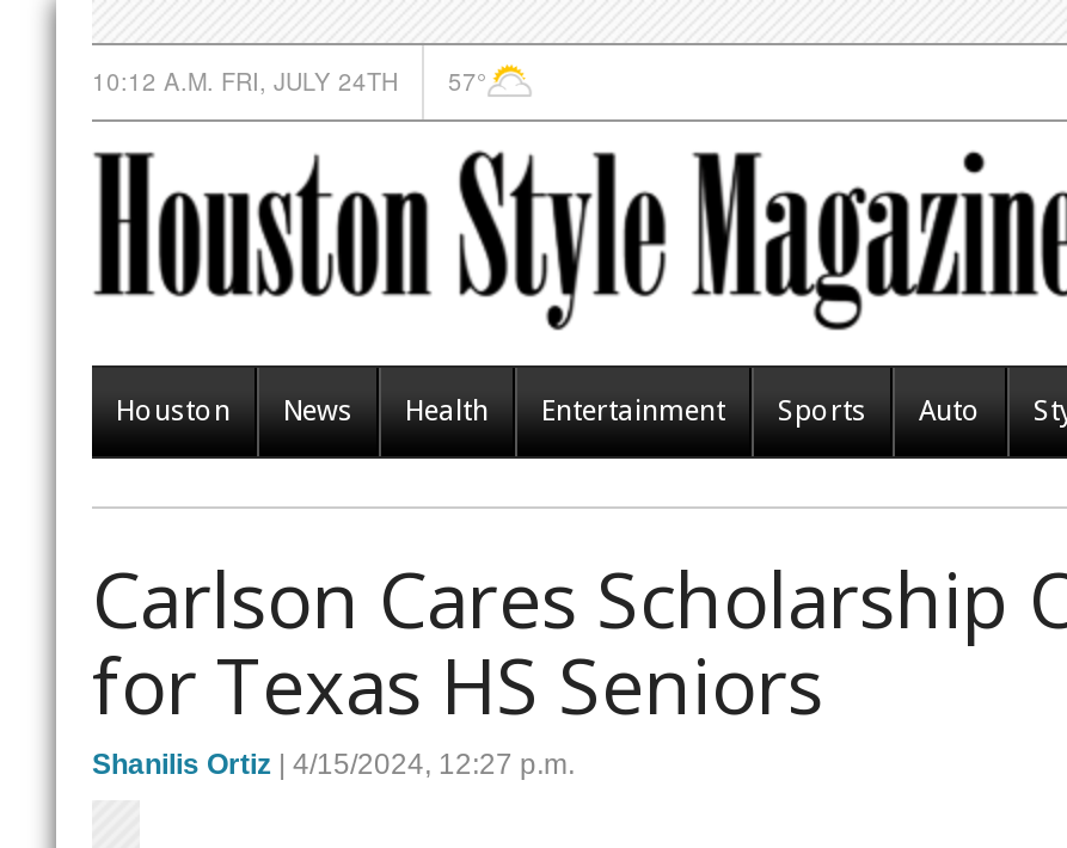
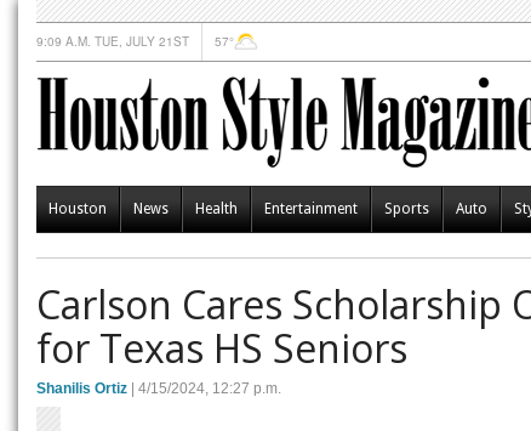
[92,64,486,98] 10:12 A.M. FRI, JULY 24TH 57° -> [36,33,234,50] 9:09 A.M. TUE, JULY 21ST 57°

